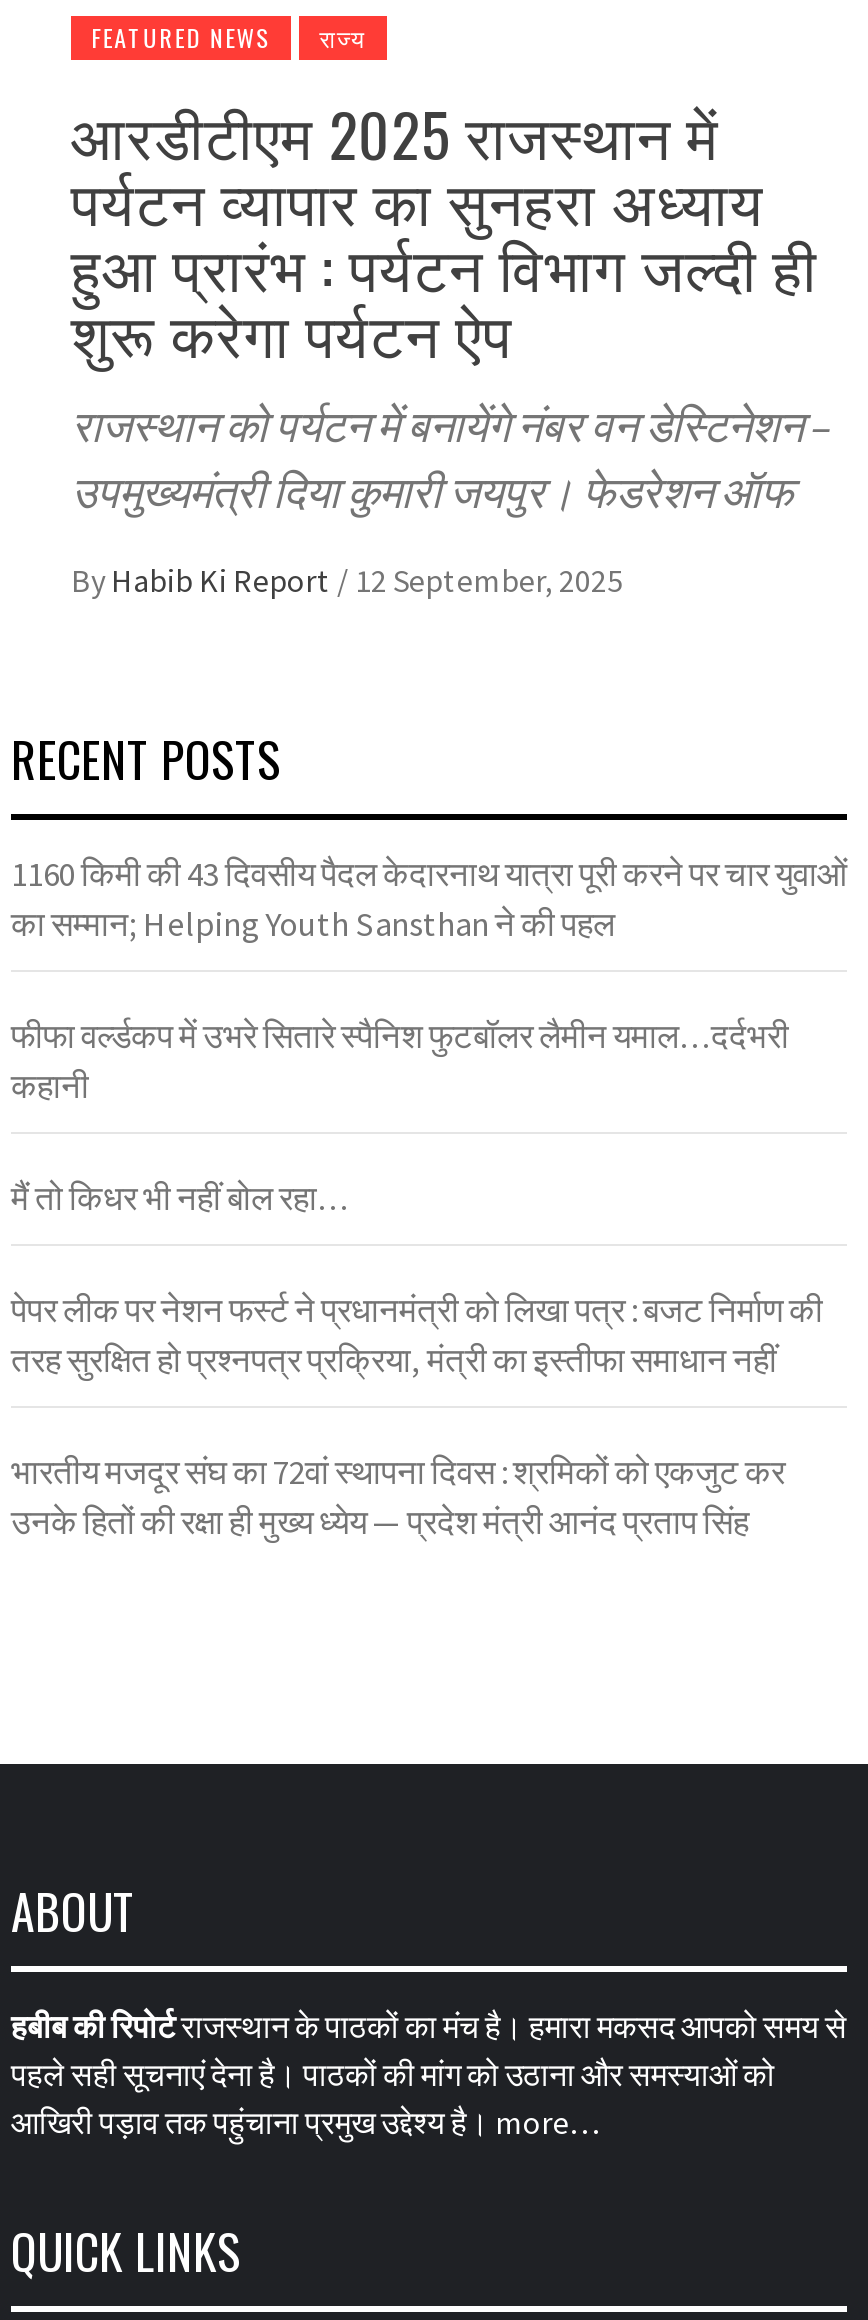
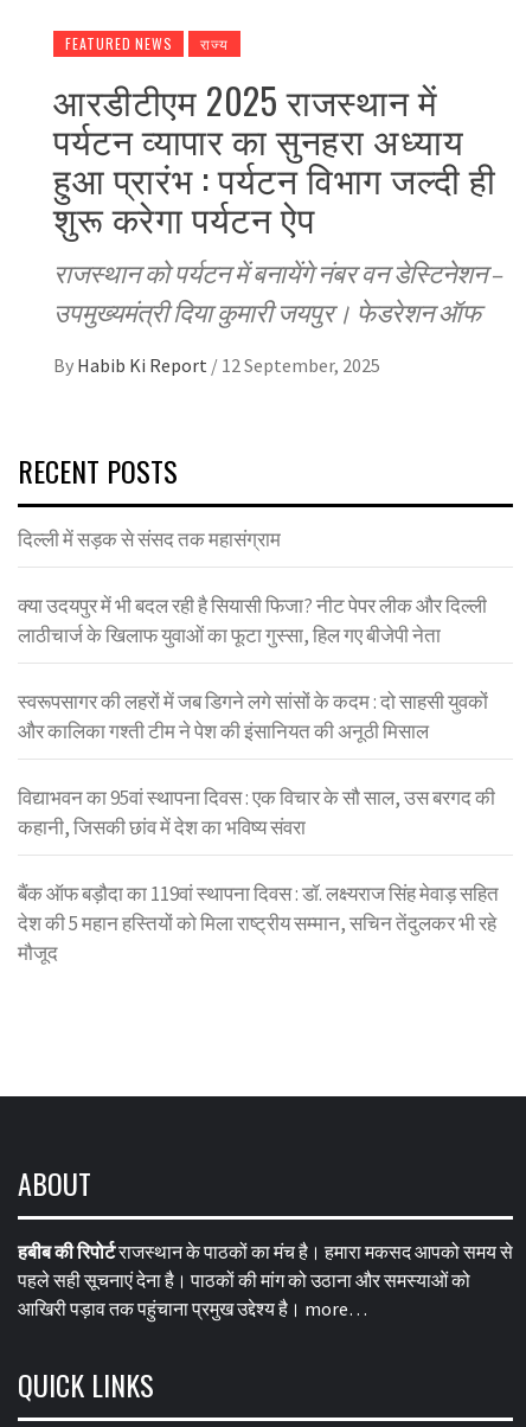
[11,852,847,946] 1160 किमी की 43 दिवसीय पैदल केदारनाथ यात्रा पूरी करने पर चार युवाओं | का सम्मान; Helping Youth Sansthan ने की पहल -> [18,526,281,553] दिल्ली में सड़क से संसद तक महासंग्राम
[11,1014,789,1108] फीफा वर्ल्डकप में उभरे सितारे स्पैनिश फुटबॉलर लैमीन यमाल…दर्दभरी | कहानी -> [18,593,487,649] क्या उदयपुर में भी बदल रही है सियासी फिजा? नीट पेपर लीक और दिल्ली | लाठीचार्ज के खिलाफ युवाओं का फूटा गुस्सा, हिल गए बीजेपी नेता
[11,1176,349,1220] मैं तो किधर भी नहीं बोल रहा… -> [18,689,488,745] स्वरूपसागर की लहरों में जब डिगने लगे सांसों के कदम : दो साहसी युवकों | और कालिका गश्ती टीम ने पेश की इंसानियत की अनूठी मिसाल
[11,1288,823,1382] पेपर लीक पर नेशन फर्स्ट ने प्रधानमंत्री को लिखा पत्र : बजट निर्माण की | तरह सुरक्षित हो प्रश्नपत्र प्रक्रिया, मंत्री का इस्तीफा समाधान नहीं -> [18,785,495,841] विद्याभवन का 95वां स्थापना दिवस : एक विचार के सौ साल, उस बरगद की | कहानी, जिसकी छांव में देश का भविष्य संवरा
[11,1450,785,1544] भारतीय मजदूर संघ का 72वां स्थापना दिवस : श्रमिकों को एकजुट कर | उनके हितों की रक्षा ही मुख्य ध्येय — प्रदेश मंत्री आनंद प्रताप सिंह -> [18,881,499,966] बैंक ऑफ बड़ौदा का 119वां स्थापना दिवस : डॉ. लक्ष्यराज सिंह मेवाड़ सहित | देश की 5 महान हस्तियों को मिला राष्ट्रीय सम्मान, सचिन तेंदुलकर भी रहे | मौजूद

